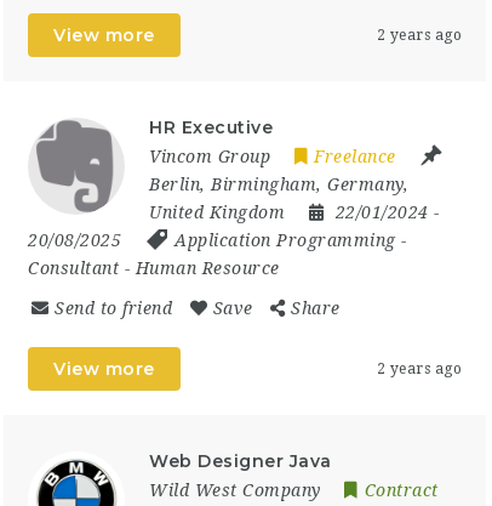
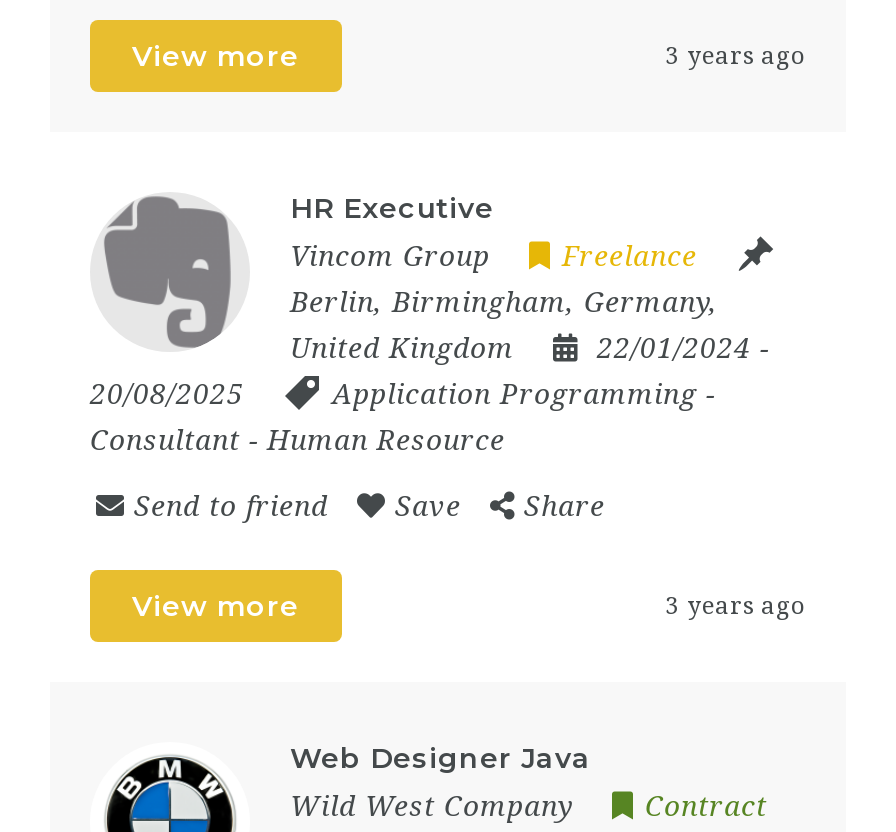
[376,27,462,44] 2 years ago -> [665,42,806,70] 3 years ago
[376,361,462,377] 2 years ago -> [665,592,806,620] 3 years ago

